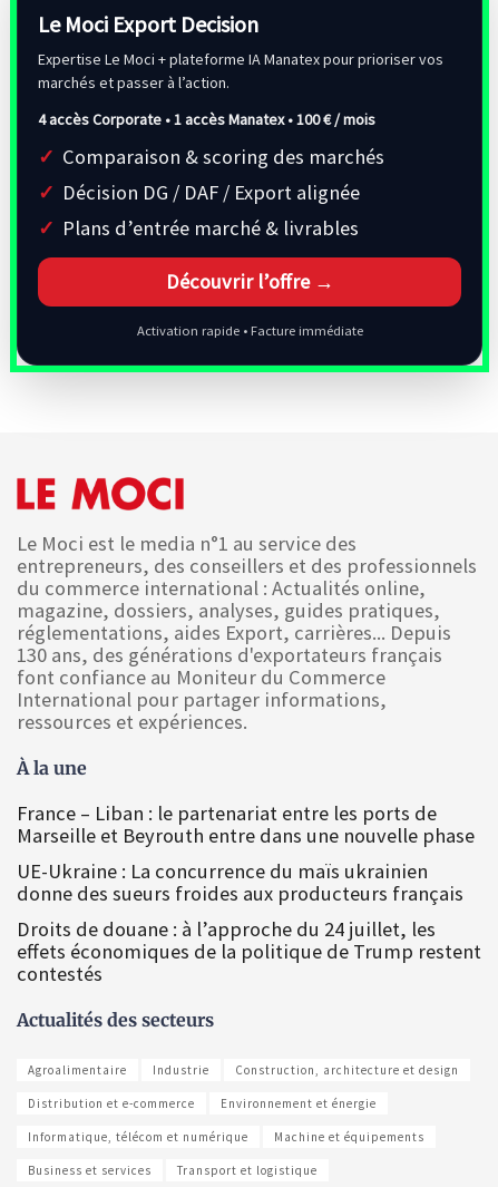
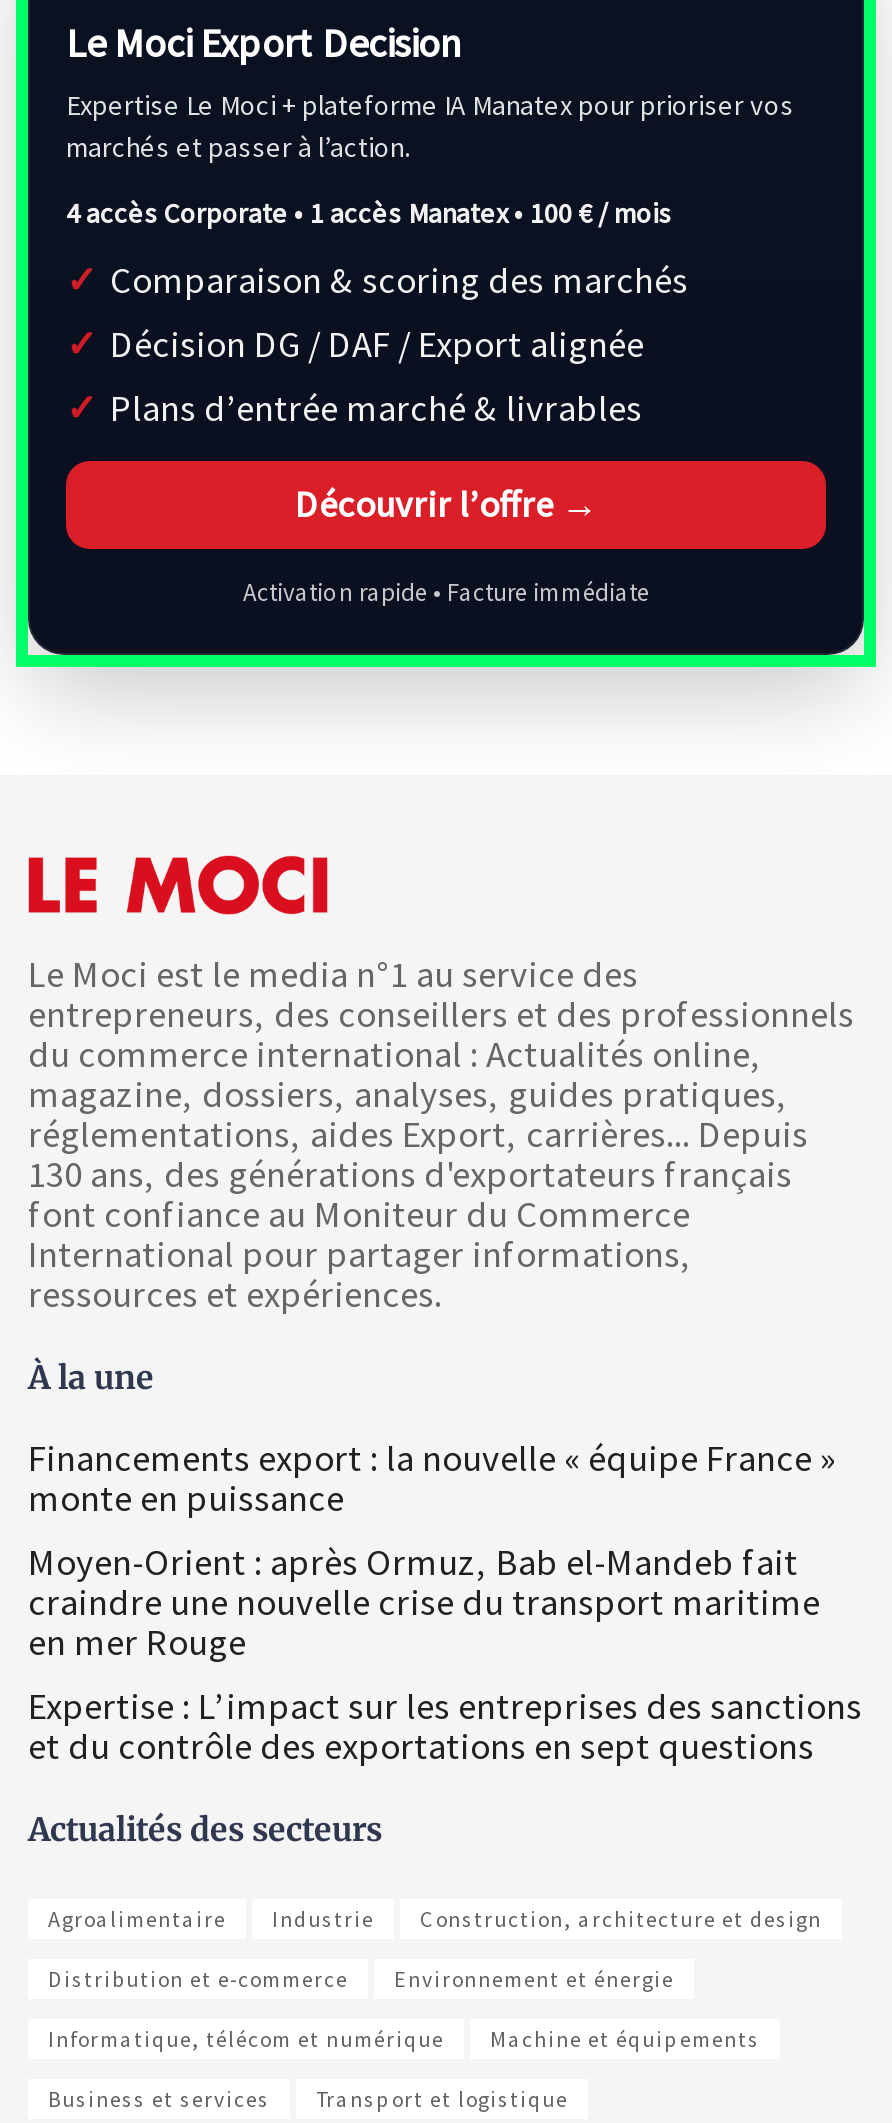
[17,800,481,986] France – Liban : le partenariat entre les ports de | Marseille et Beyrouth entre dans une nouvelle phase | UE-Ukraine : La concurrence du maïs ukrainien | donne des sueurs froides aux producteurs français | Droits de douane : à l’approche du 24 juillet, les | effets économiques de la politique de Trump restent | contestés -> [28,1434,862,1768] Financements export : la nouvelle « équipe France » | monte en puissance | Moyen-Orient : après Ormuz, Bab el-Mandeb fait | craindre une nouvelle crise du transport maritime | en mer Rouge | Expertise : L’impact sur les entreprises des sanctions | et du contrôle des exportations en sept questions

